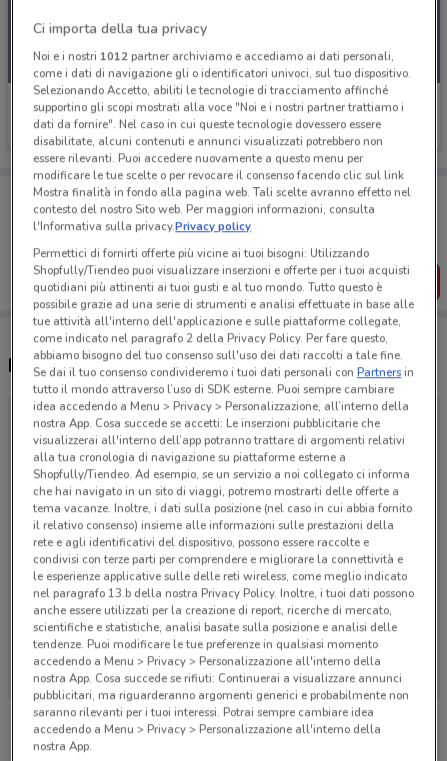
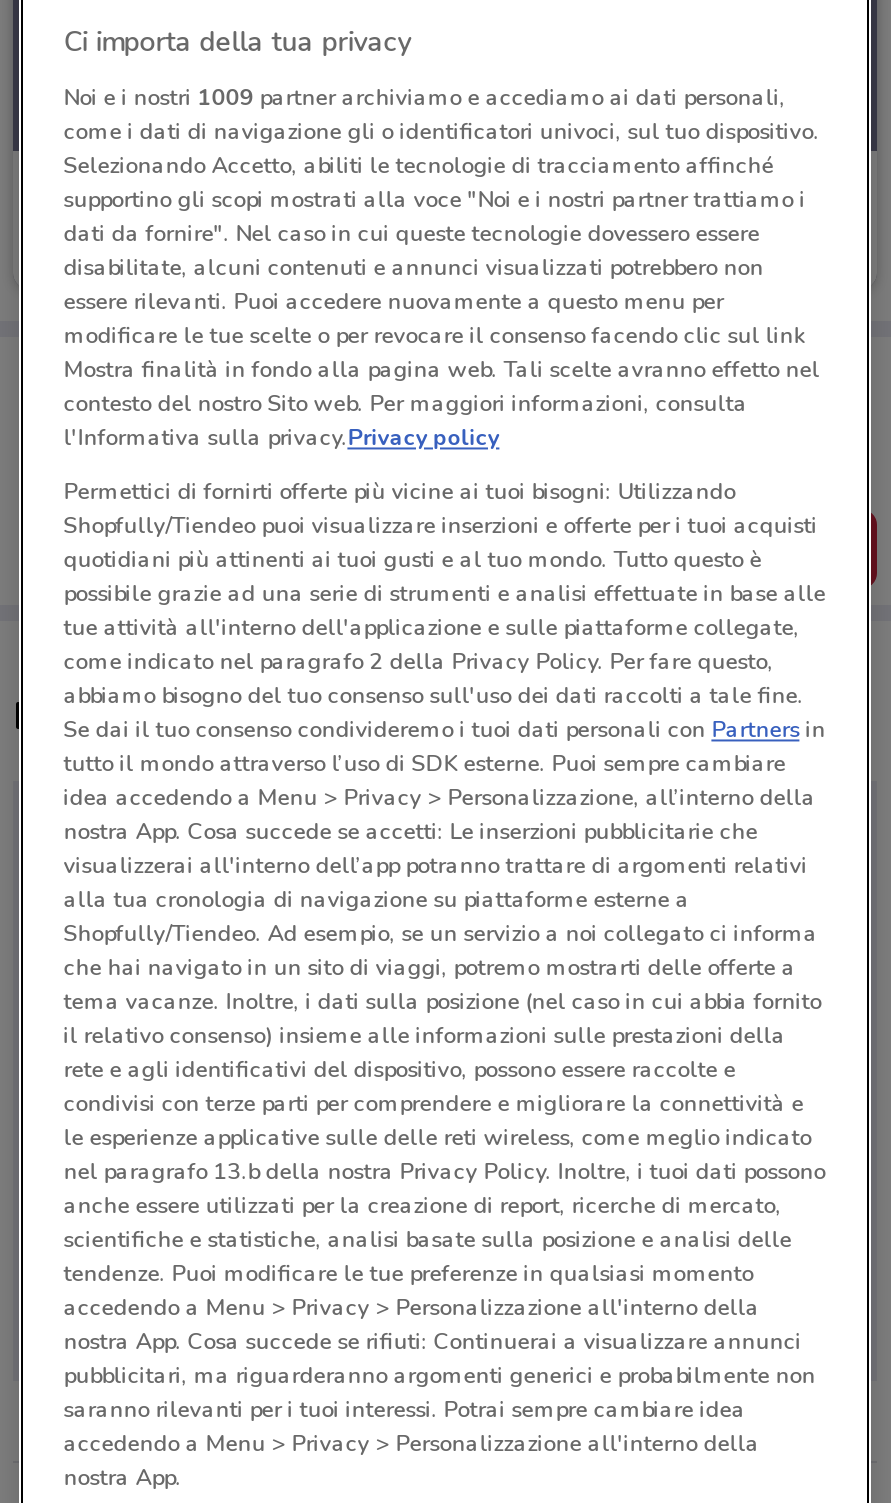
[33,48,394,64] Noi e i nostri 1012 partner archiviamo e accediamo ai dati personali, -> [63,81,785,113] Noi e i nostri 1009 partner archiviamo e accediamo ai dati personali,

